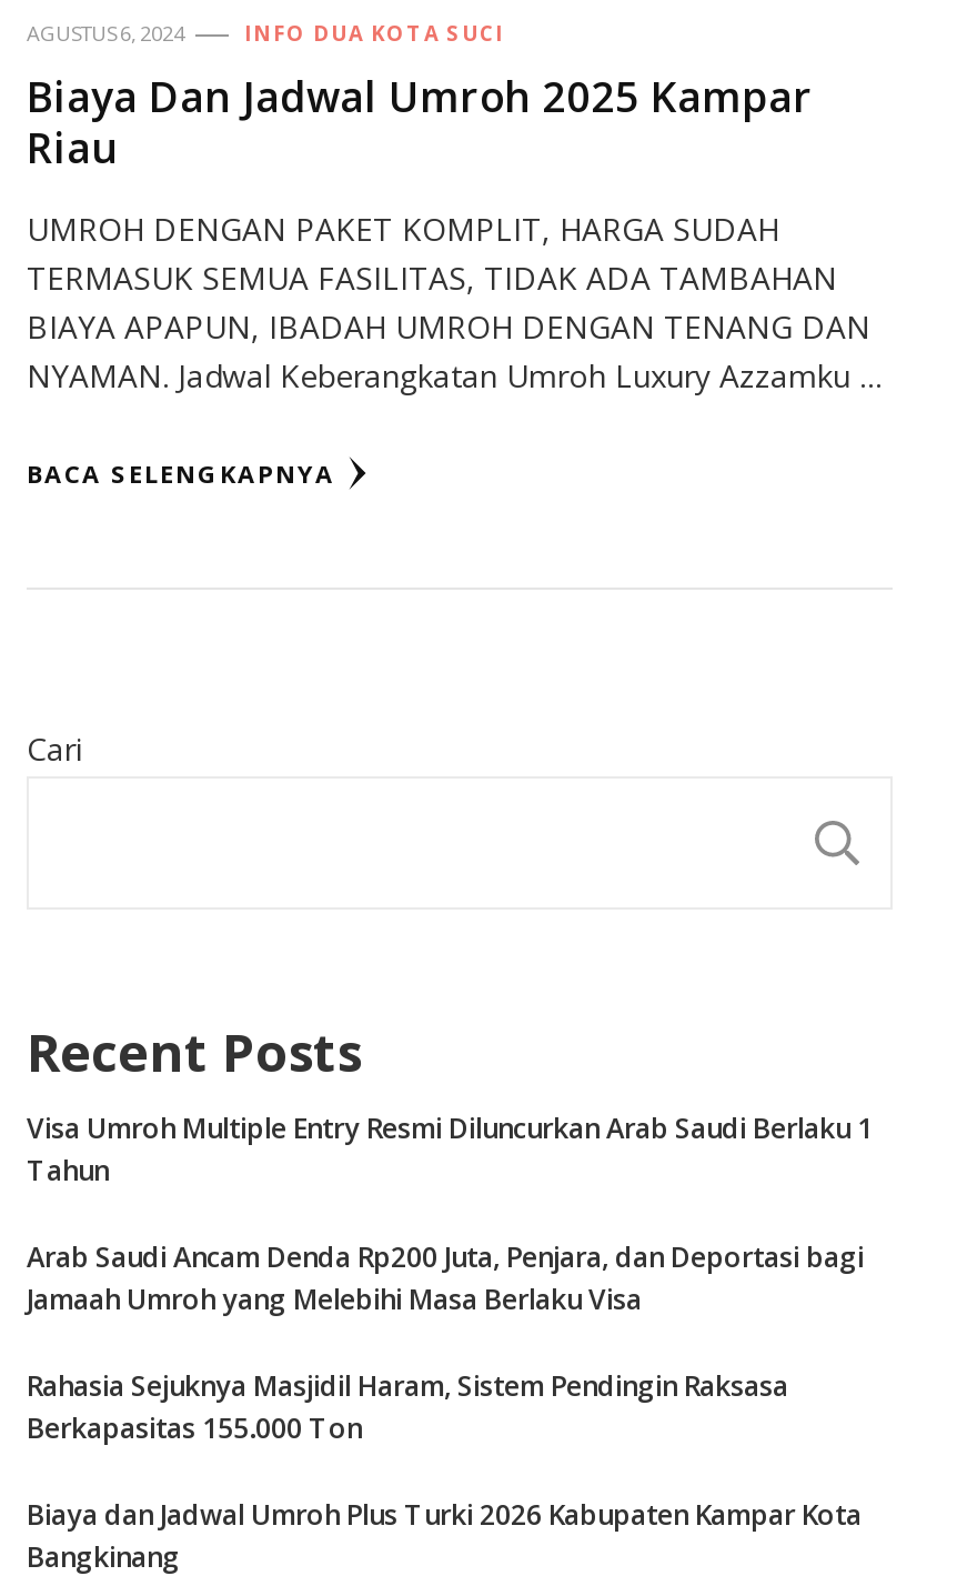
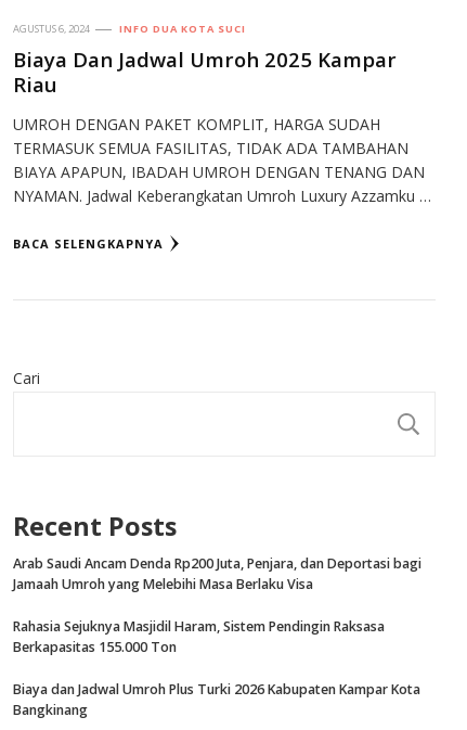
[27,1110,873,1190] Visa Umroh Multiple Entry Resmi Diluncurkan Arab Saudi Berlaku 1 | Tahun -> none

